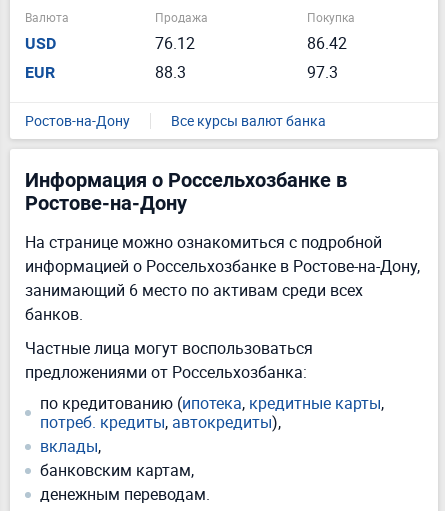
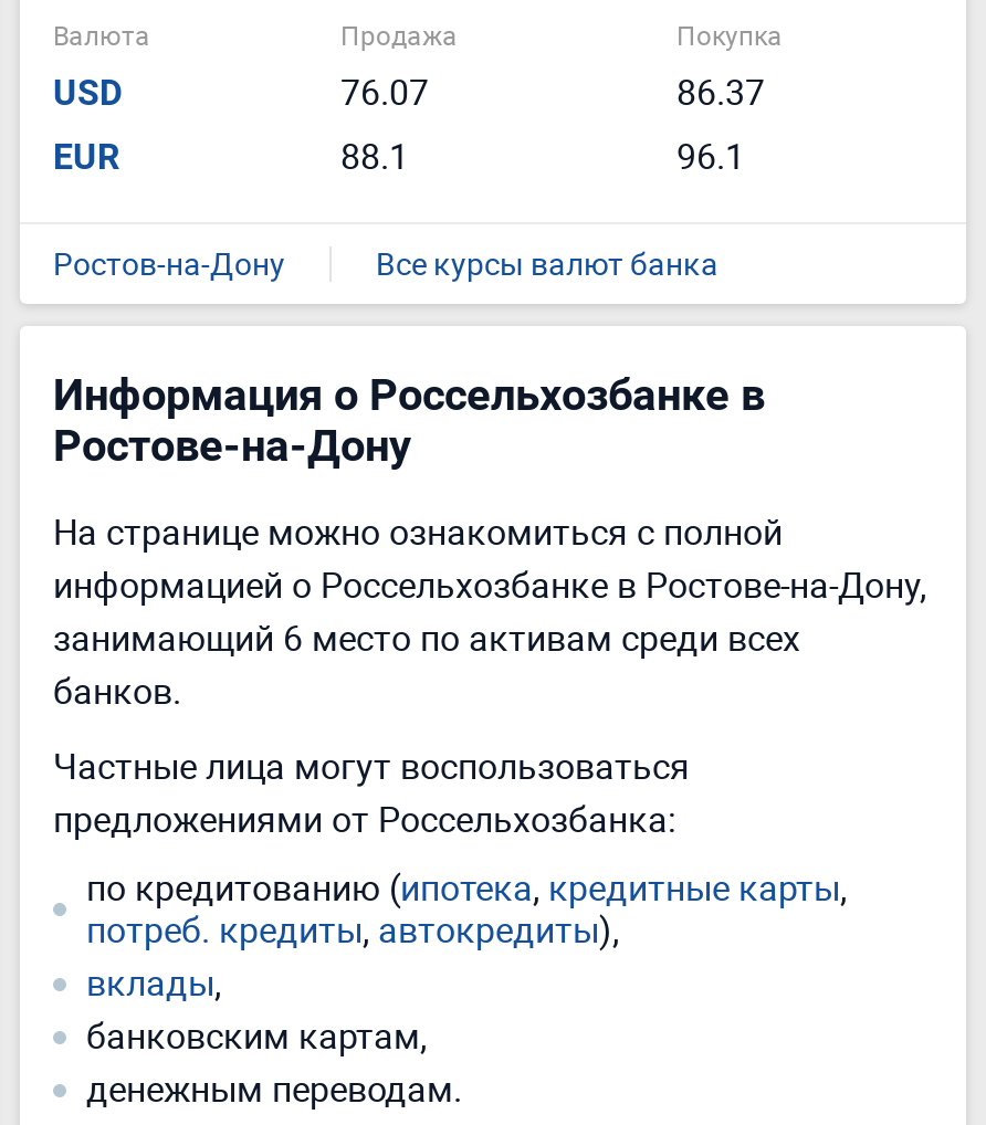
[155,32,195,54] 76.12 -> [340,67,429,116] 76.07
[307,32,347,54] 86.42 -> [676,67,765,116] 86.37
[155,61,186,83] 88.3 -> [340,132,409,180] 88.1
[307,61,338,83] 97.3 -> [676,132,745,180] 96.1
[25,231,382,253] На странице можно ознакомиться с подробной -> [53,507,783,556] На странице можно ознакомиться с полной

